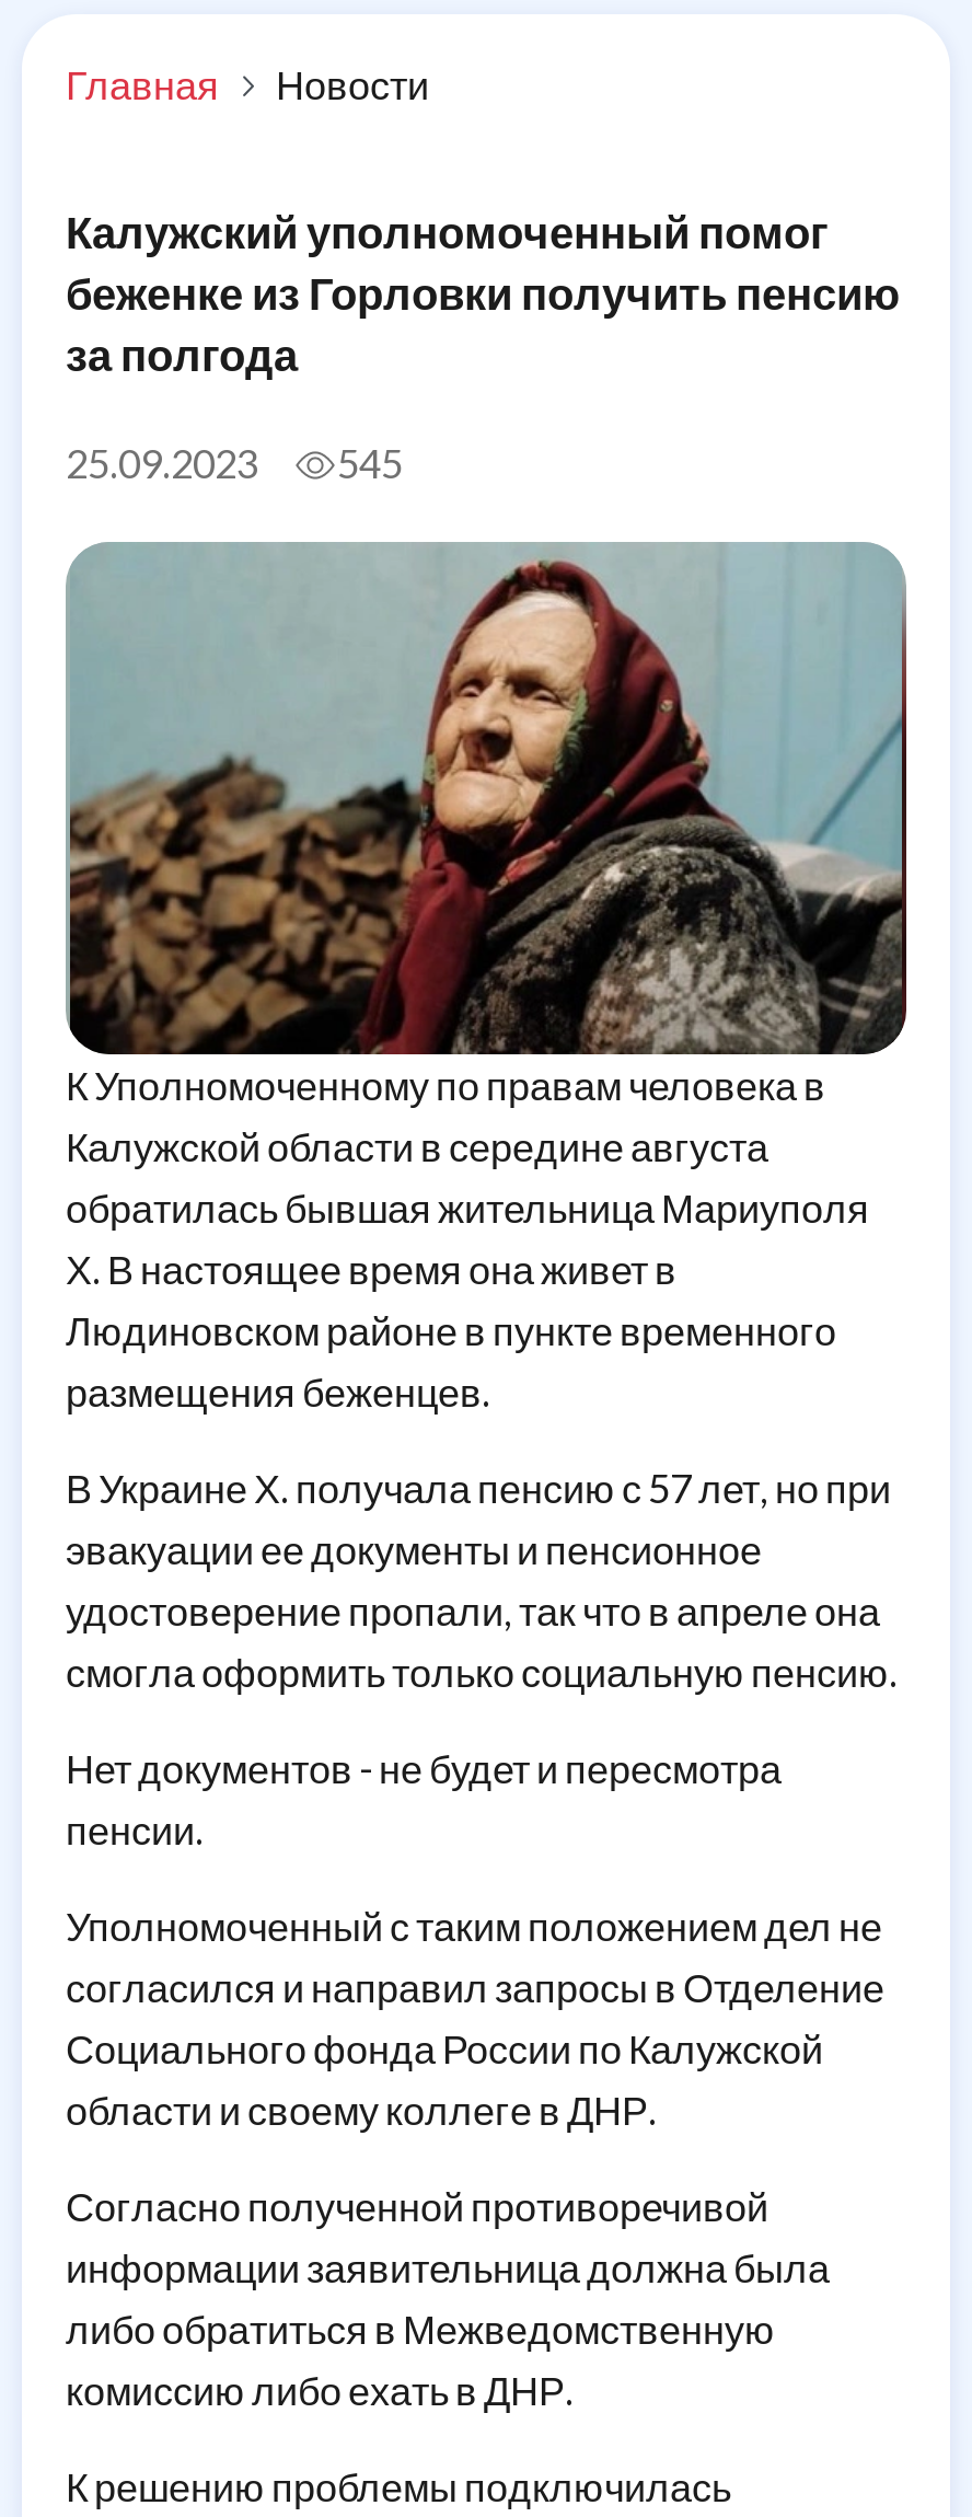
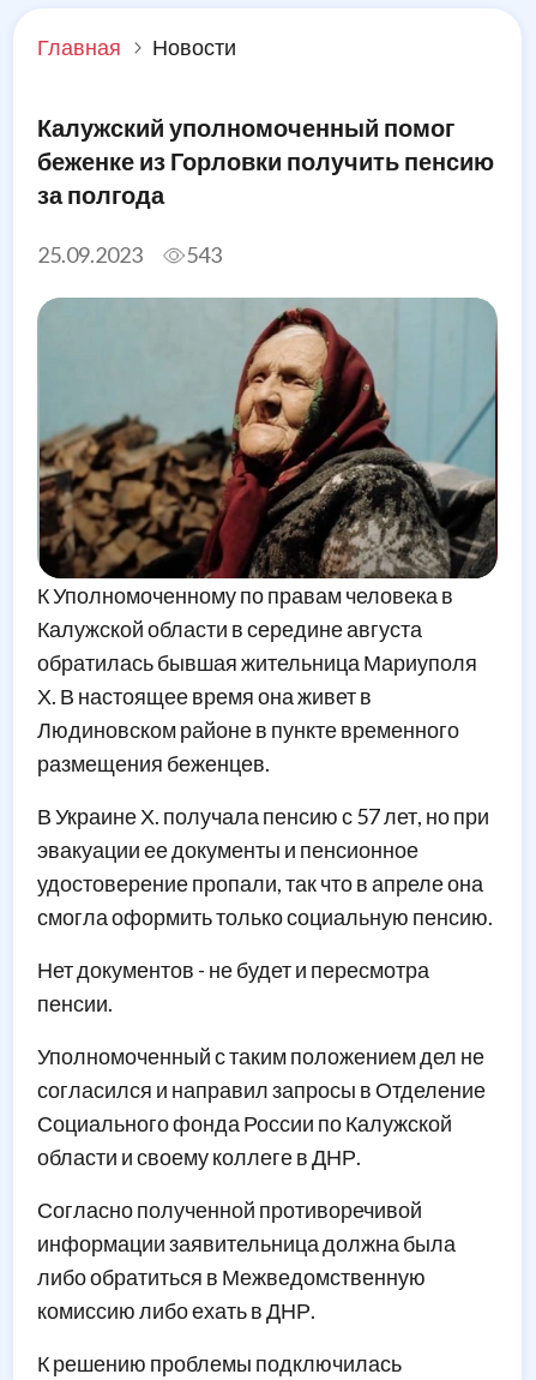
[66,439,403,487] 25.09.2023 545 -> [37,241,222,267] 25.09.2023 543

